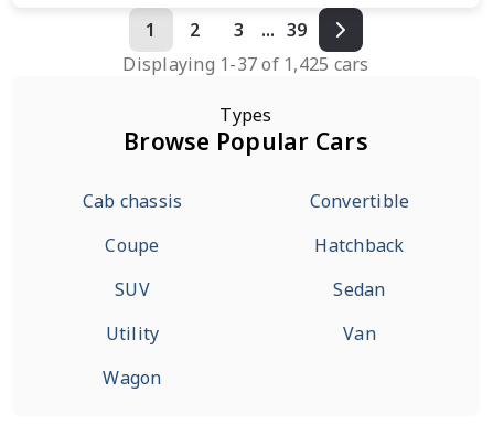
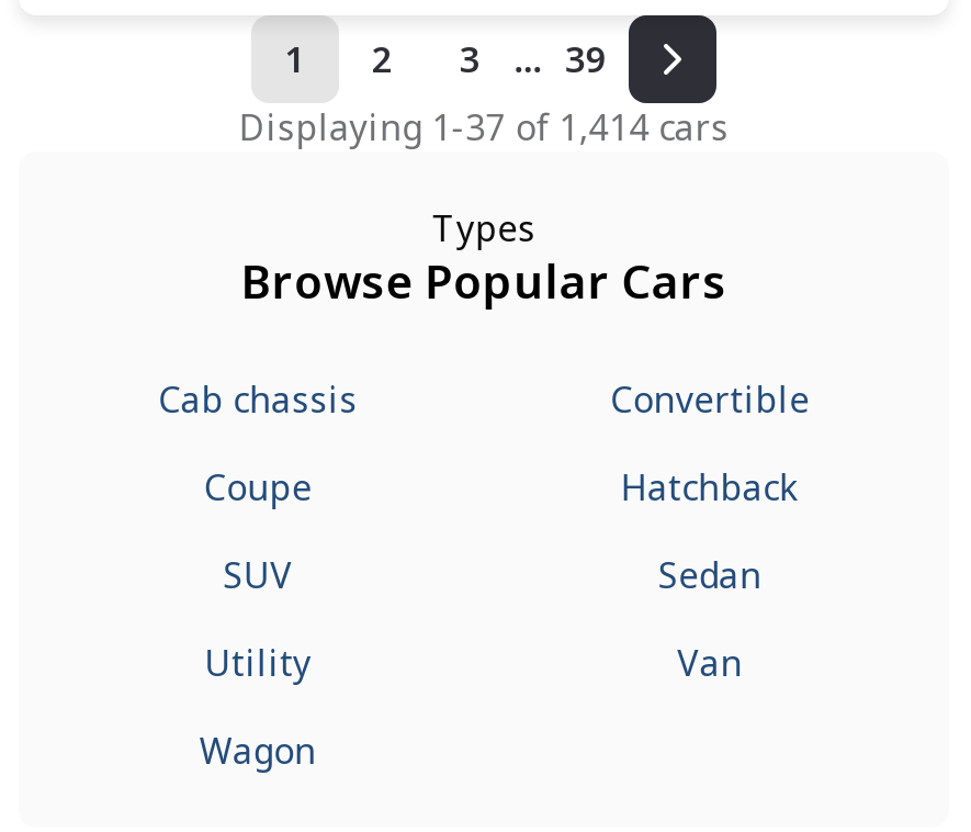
[123,52,369,76] Displaying 1 - 37 of 1,425cars -> [239,103,729,151] Displaying 1 - 37 of 1,414cars

